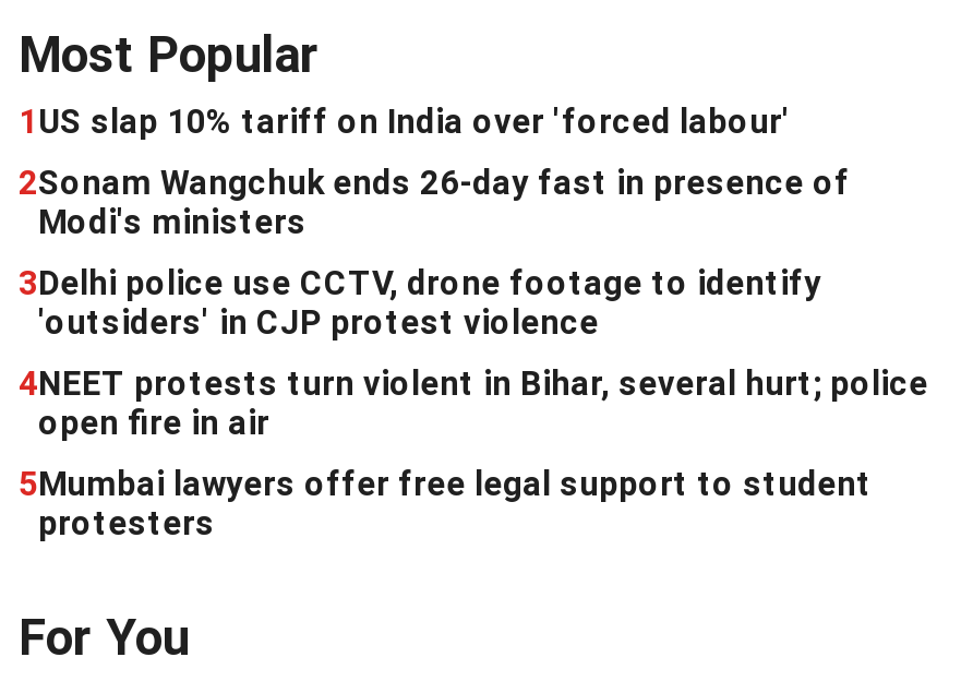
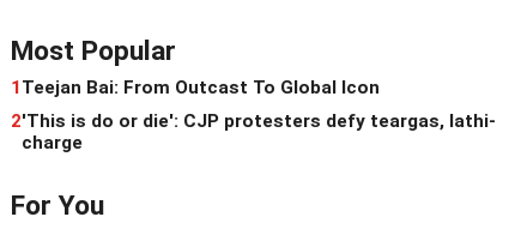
[19,103,928,544] 1 US slap 10% tariff on India over 'forced labour' | 2Sonam Wangchuk ends 26-day fast in presence of | Modi's ministers | 3Delhi police use CCTV, drone footage to identify | 'outsiders' in CJP protest violence | 4NEET protests turn violent in Bihar, several hurt; police | open fire in air | 5Mumbai lawyers offer free legal support to student | protesters -> [11,77,496,154] 1 Teejan Bai: From Outcast To Global Icon | 2'This is do or die': CJP protesters defy teargas, lathi- | charge

